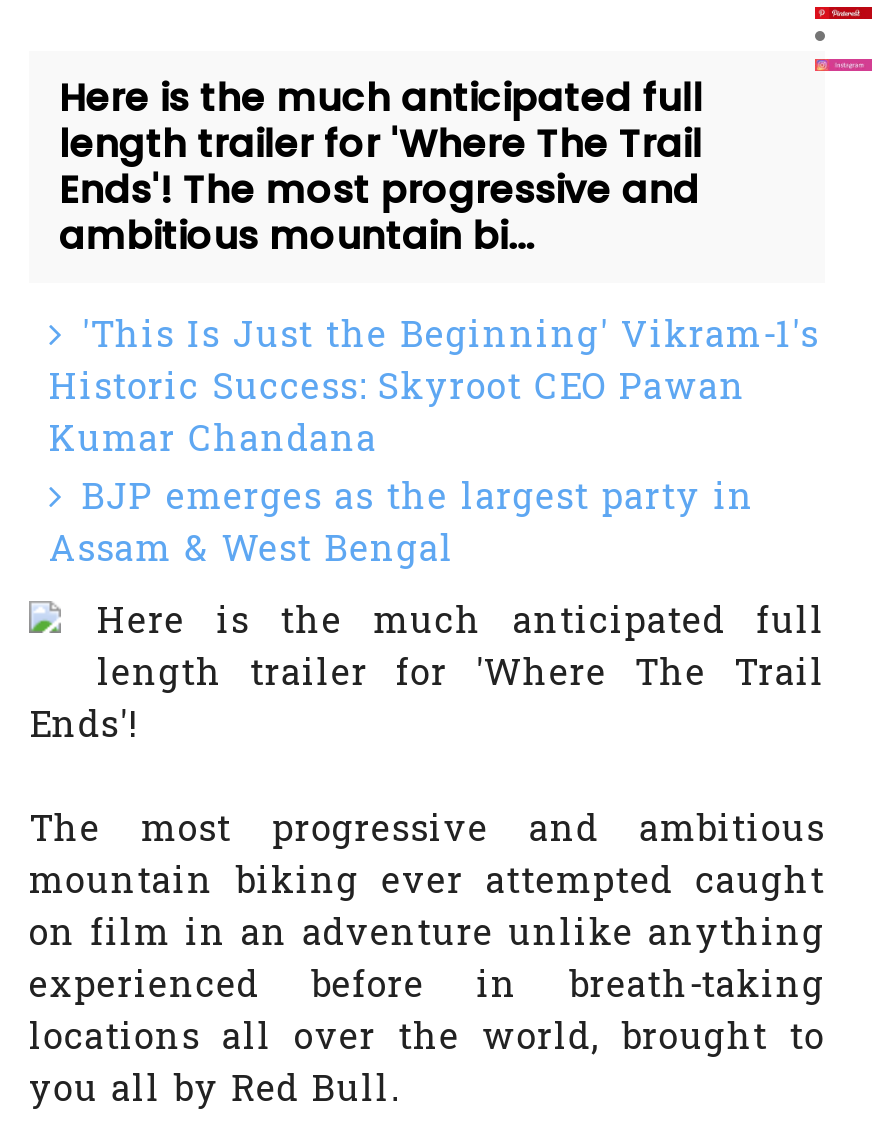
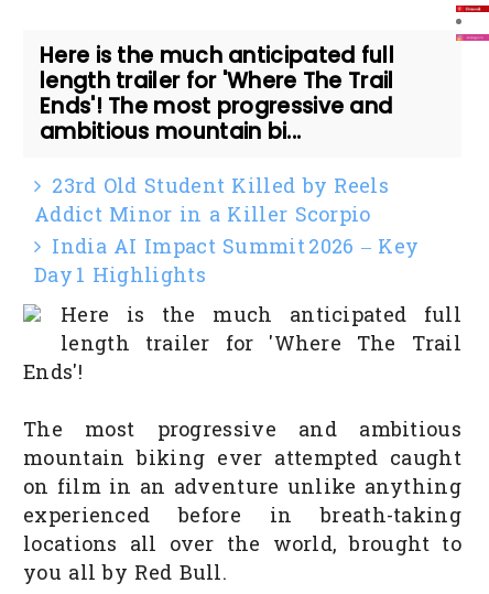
[49,311,819,579] 'This Is Just the Beginning' Vikram-1's | Historic Success: Skyroot CEO Pawan | Kumar Chandana | BJP emerges as the largest party in | Assam & West Bengal -> [34,173,419,292] 23rd Old Student Killed by Reels | Addict Minor in a Killer Scorpio | India AI Impact Summit 2026 – Key | Day 1 Highlights

